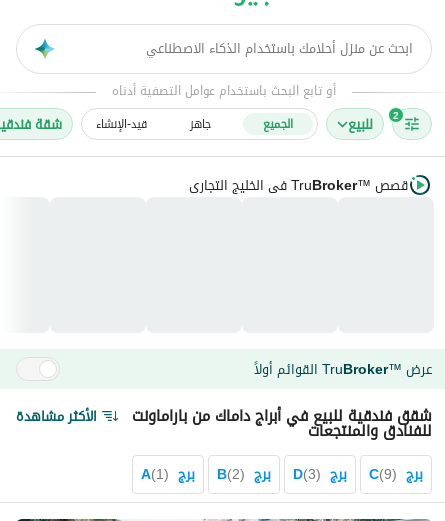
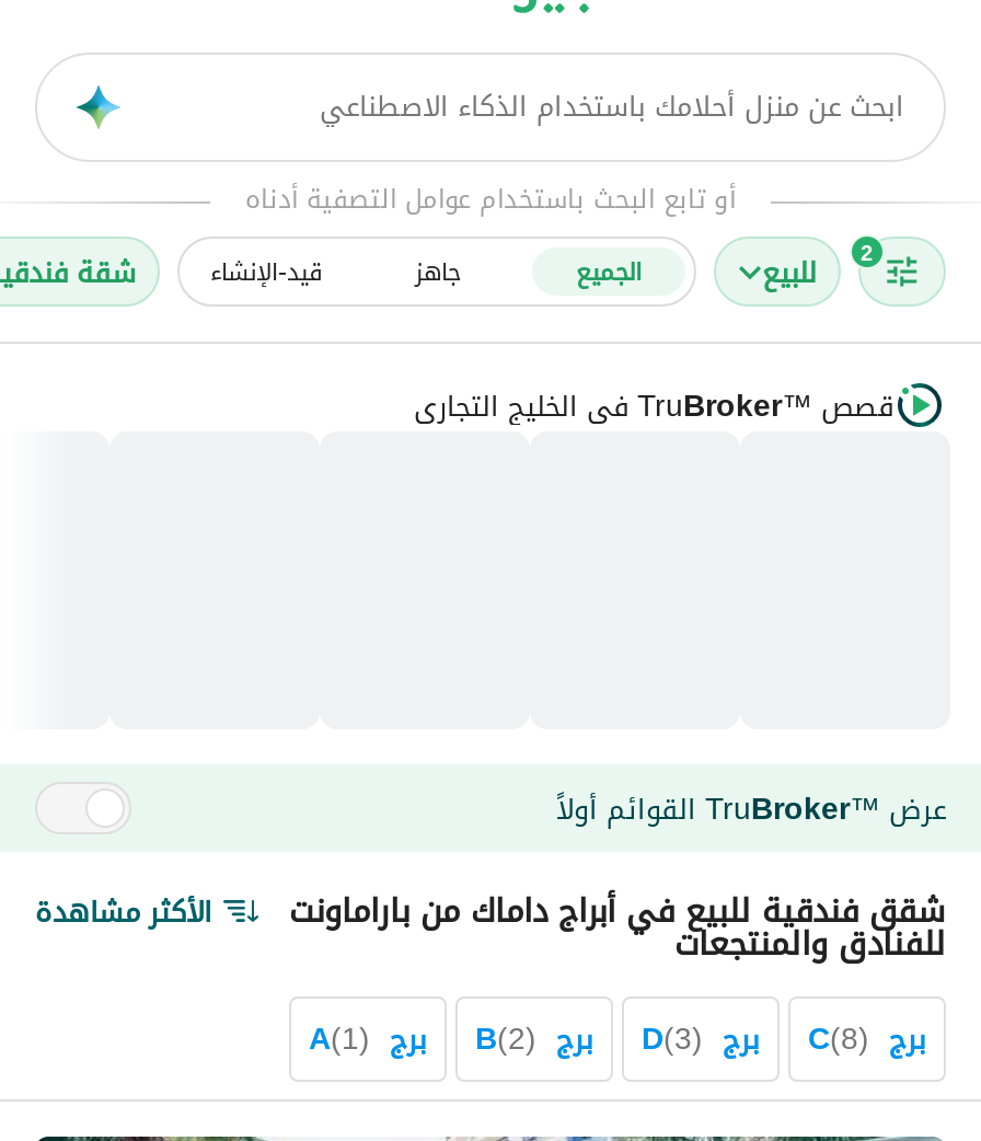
[379,461,397,488] (9) -> [830,1010,869,1069] (8)

